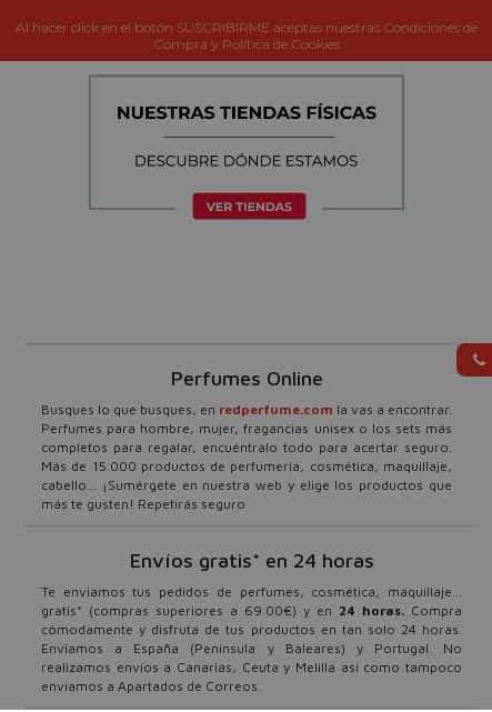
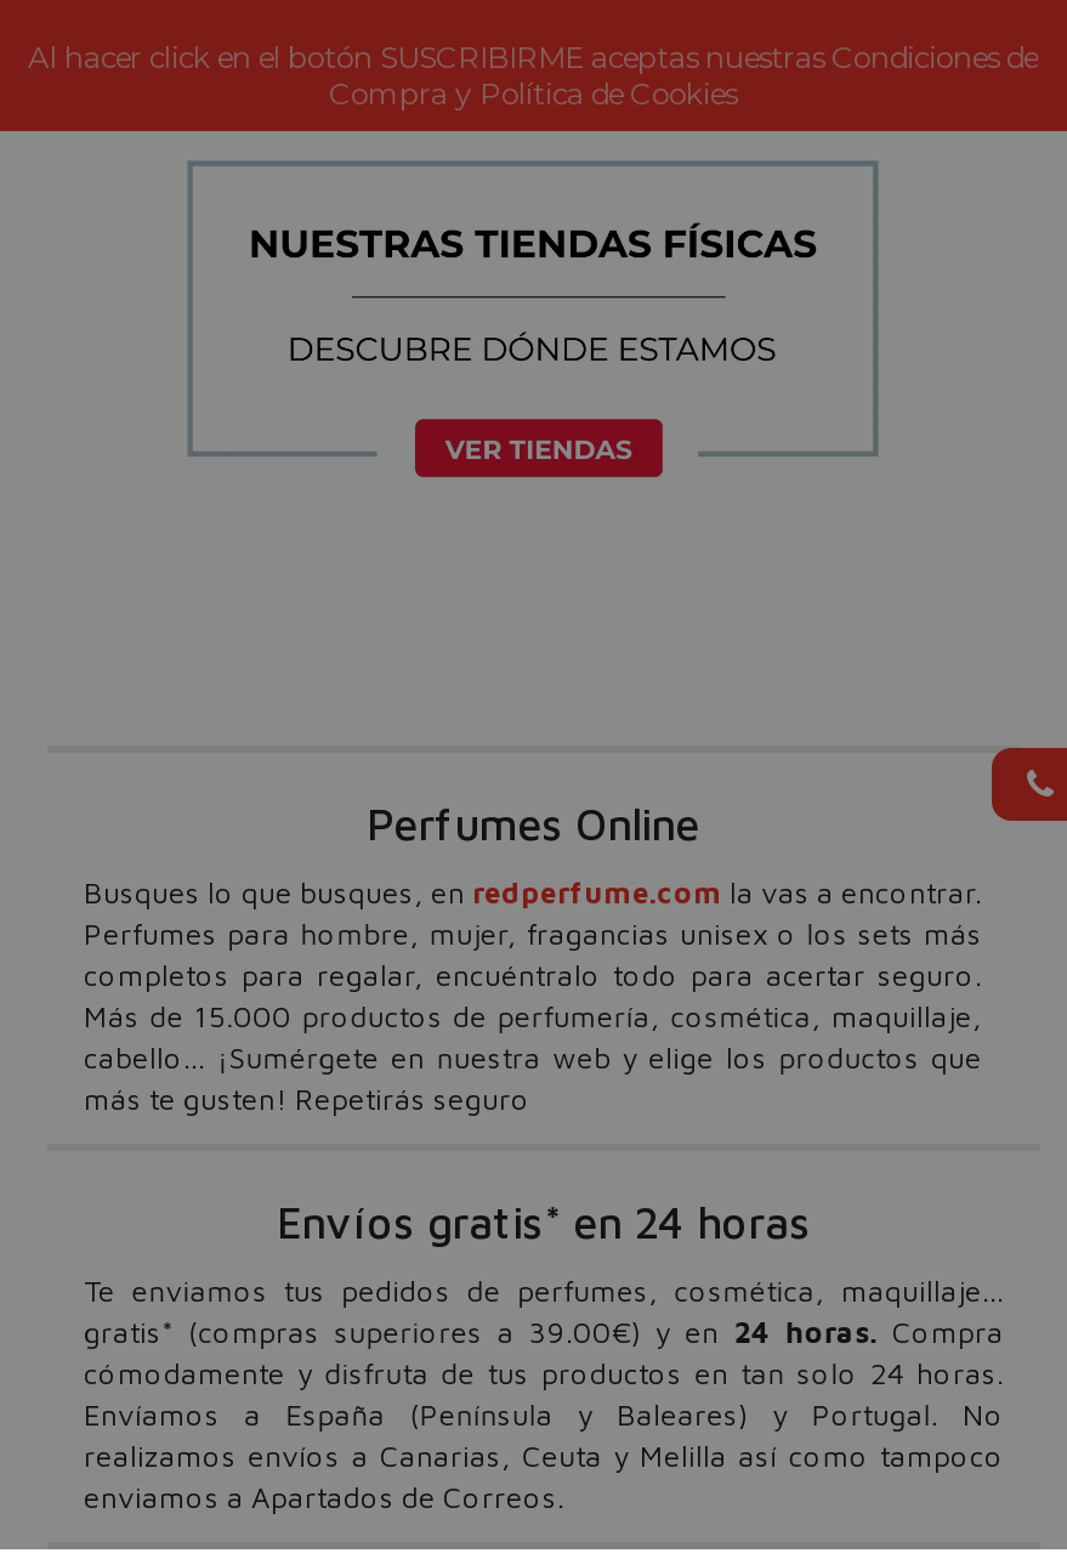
[41,602,462,618] gratis* (compras superiores a 69.00€) y en 24 horas. Compra -> [84,1313,1004,1350] gratis* (compras superiores a 39.00€) y en 24 horas. Compra

